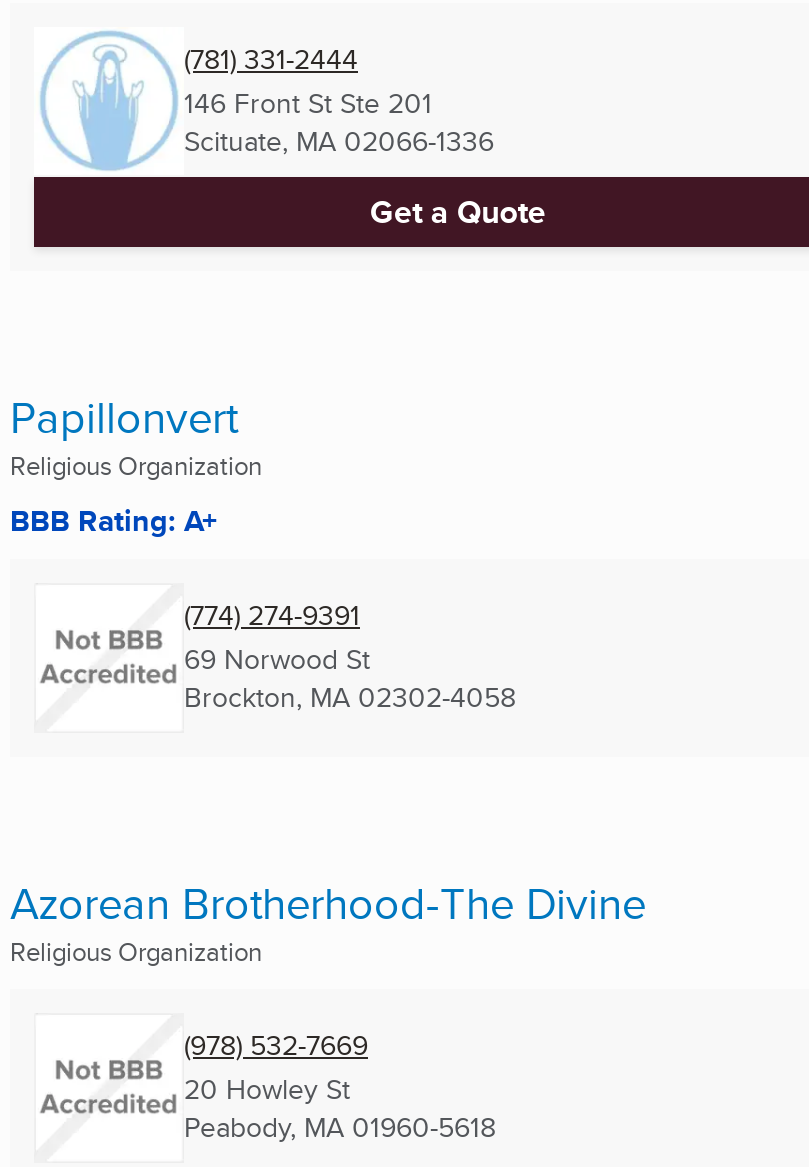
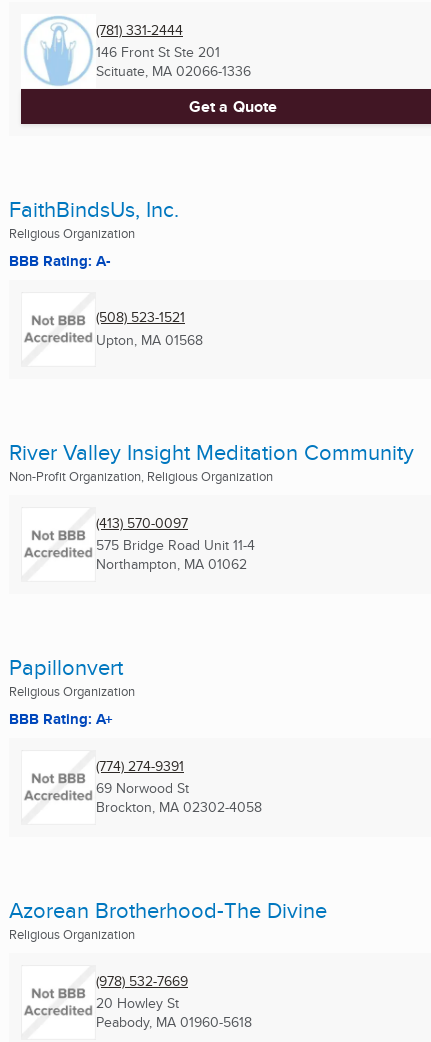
none -> [9,193,203,350] FaithBindsUs, Inc. | Religious Organization | BBB Rating: A- | (508) 523-1521 | Upton, MA 01568
none -> [9,436,414,574] River Valley Insight Meditation Community | Non-Profit Organization, Religious Organization | (413) 570-0097 | 575 Bridge Road Unit 11-4 | Northampton, MA 01062

